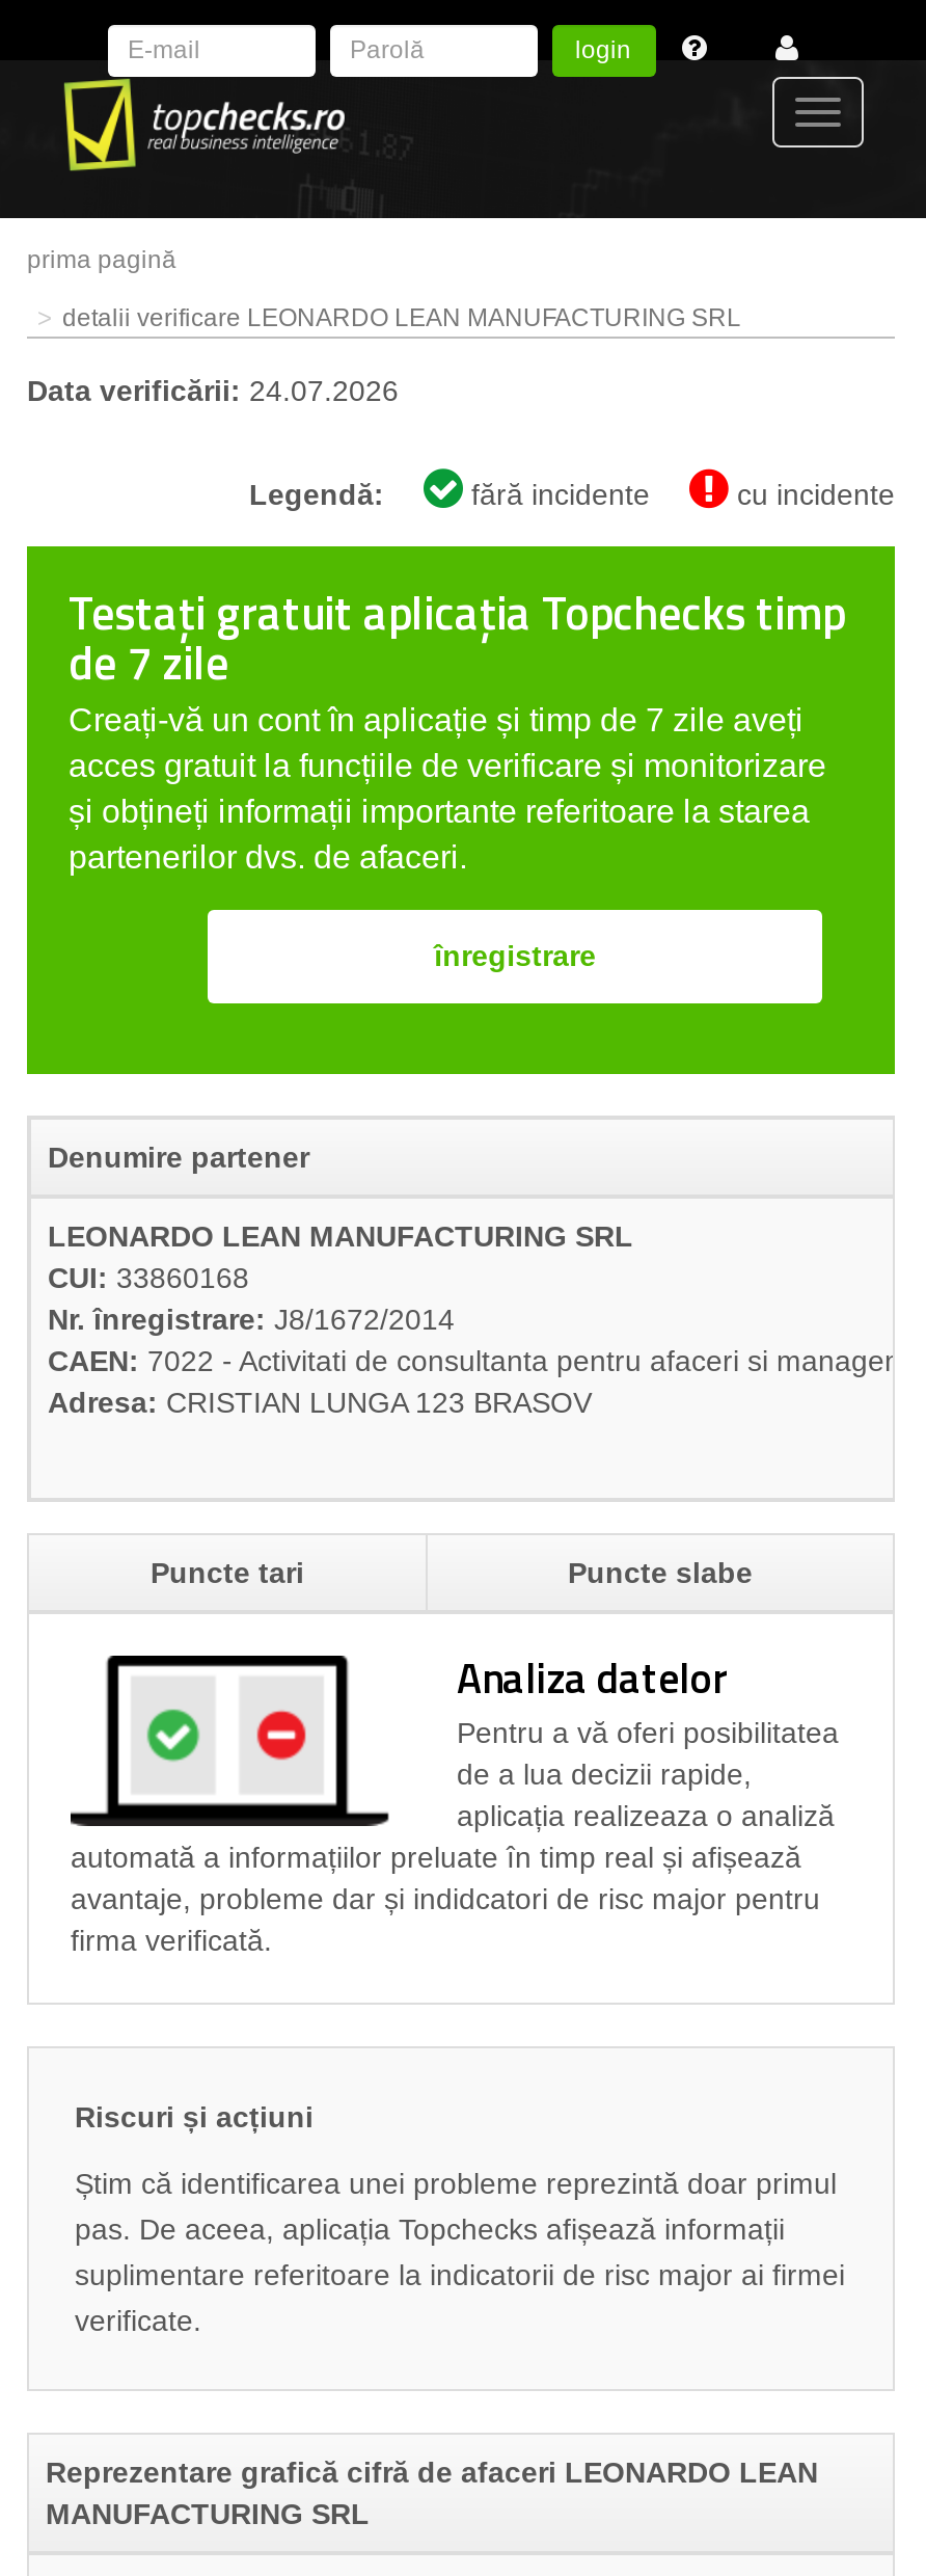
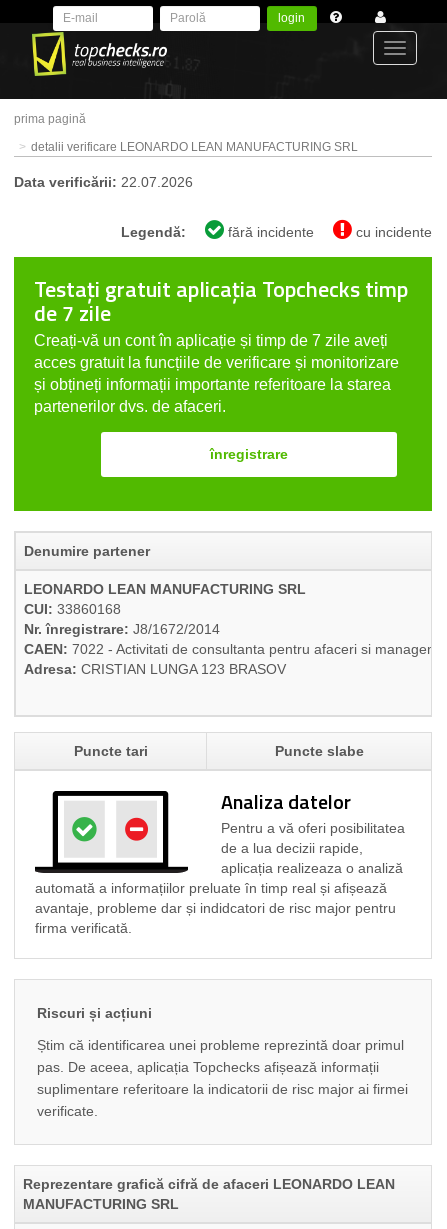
[27,374,399,407] Data verificării: 24.07.2026 -> [14,174,193,190] Data verificării: 22.07.2026

